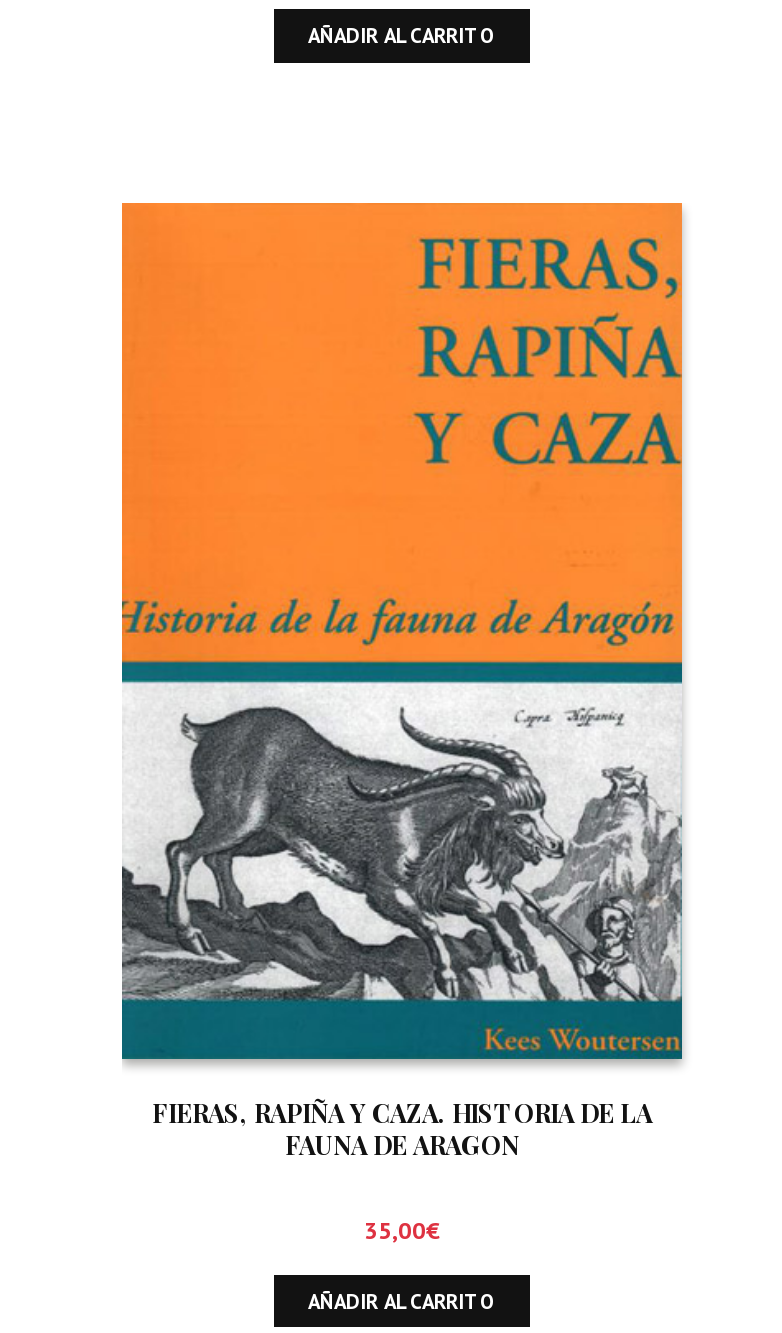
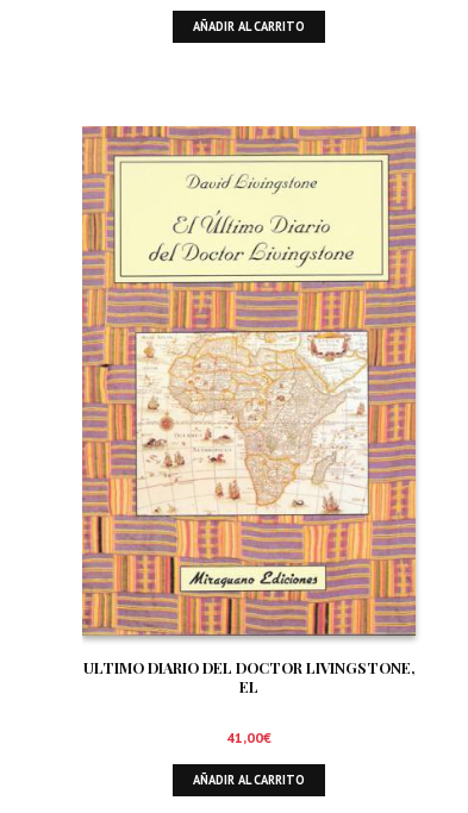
[120,203,684,1161] [image] | FIERAS, RAPIÑA Y CAZA. HISTORIA DE LA | FAUNA DE ARAGON -> [81,126,417,696] [image] | ULTIMO DIARIO DEL DOCTOR LIVINGSTONE, | EL
[364,1214,440,1244] 35,00€ -> [226,728,272,746] 41,00€

